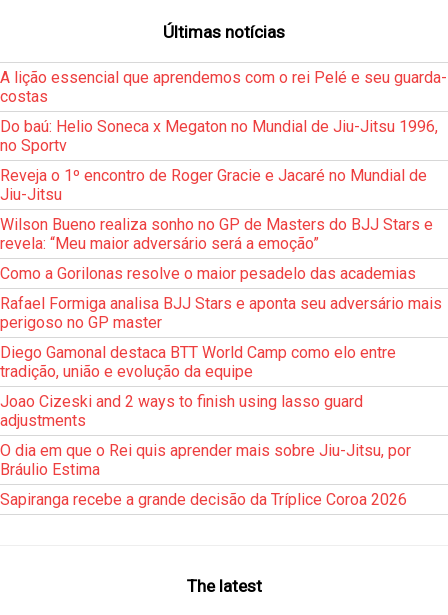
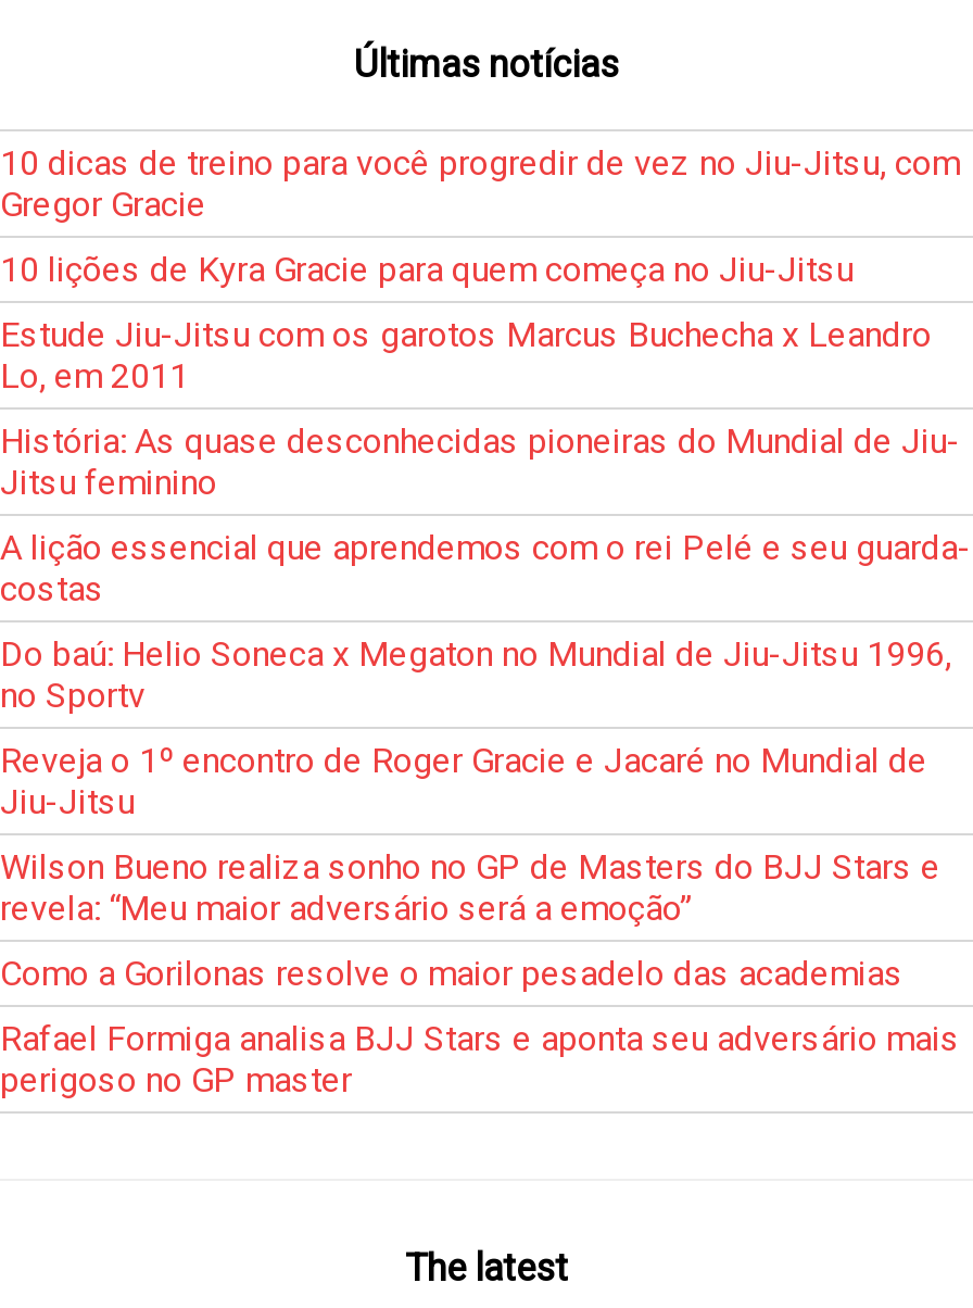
none -> [0,141,960,502] 10 dicas de treino para você progredir de vez no Jiu-Jitsu, com | Gregor Gracie | 10 lições de Kyra Gracie para quem começa no Jiu-Jitsu | Estude Jiu-Jitsu com os garotos Marcus Buchecha x Leandro | Lo, em 2011 | História: As quase desconhecidas pioneiras do Mundial de Jiu- | Jitsu feminino
moved [0,68,447,332] -> [0,526,971,1100]: A lição essencial que aprendemos com o rei Pelé e seu guarda- | costas | Do baú: Helio Soneca x Megaton no Mundial de Jiu-Jitsu 1996, | ... | Rafael Formiga analisa BJJ Stars e aponta seu adversário mais | perigoso no GP master
[0,343,411,509] Diego Gamonal destaca BTT World Camp como elo entre | tradição, união e evolução da equipe | Joao Cizeski and 2 ways to finish using lasso guard | adjustments | O dia em que o Rei quis aprender mais sobre Jiu-Jitsu, por | Bráulio Estima | Sapiranga recebe a grande decisão da Tríplice Coroa 2026 -> none

